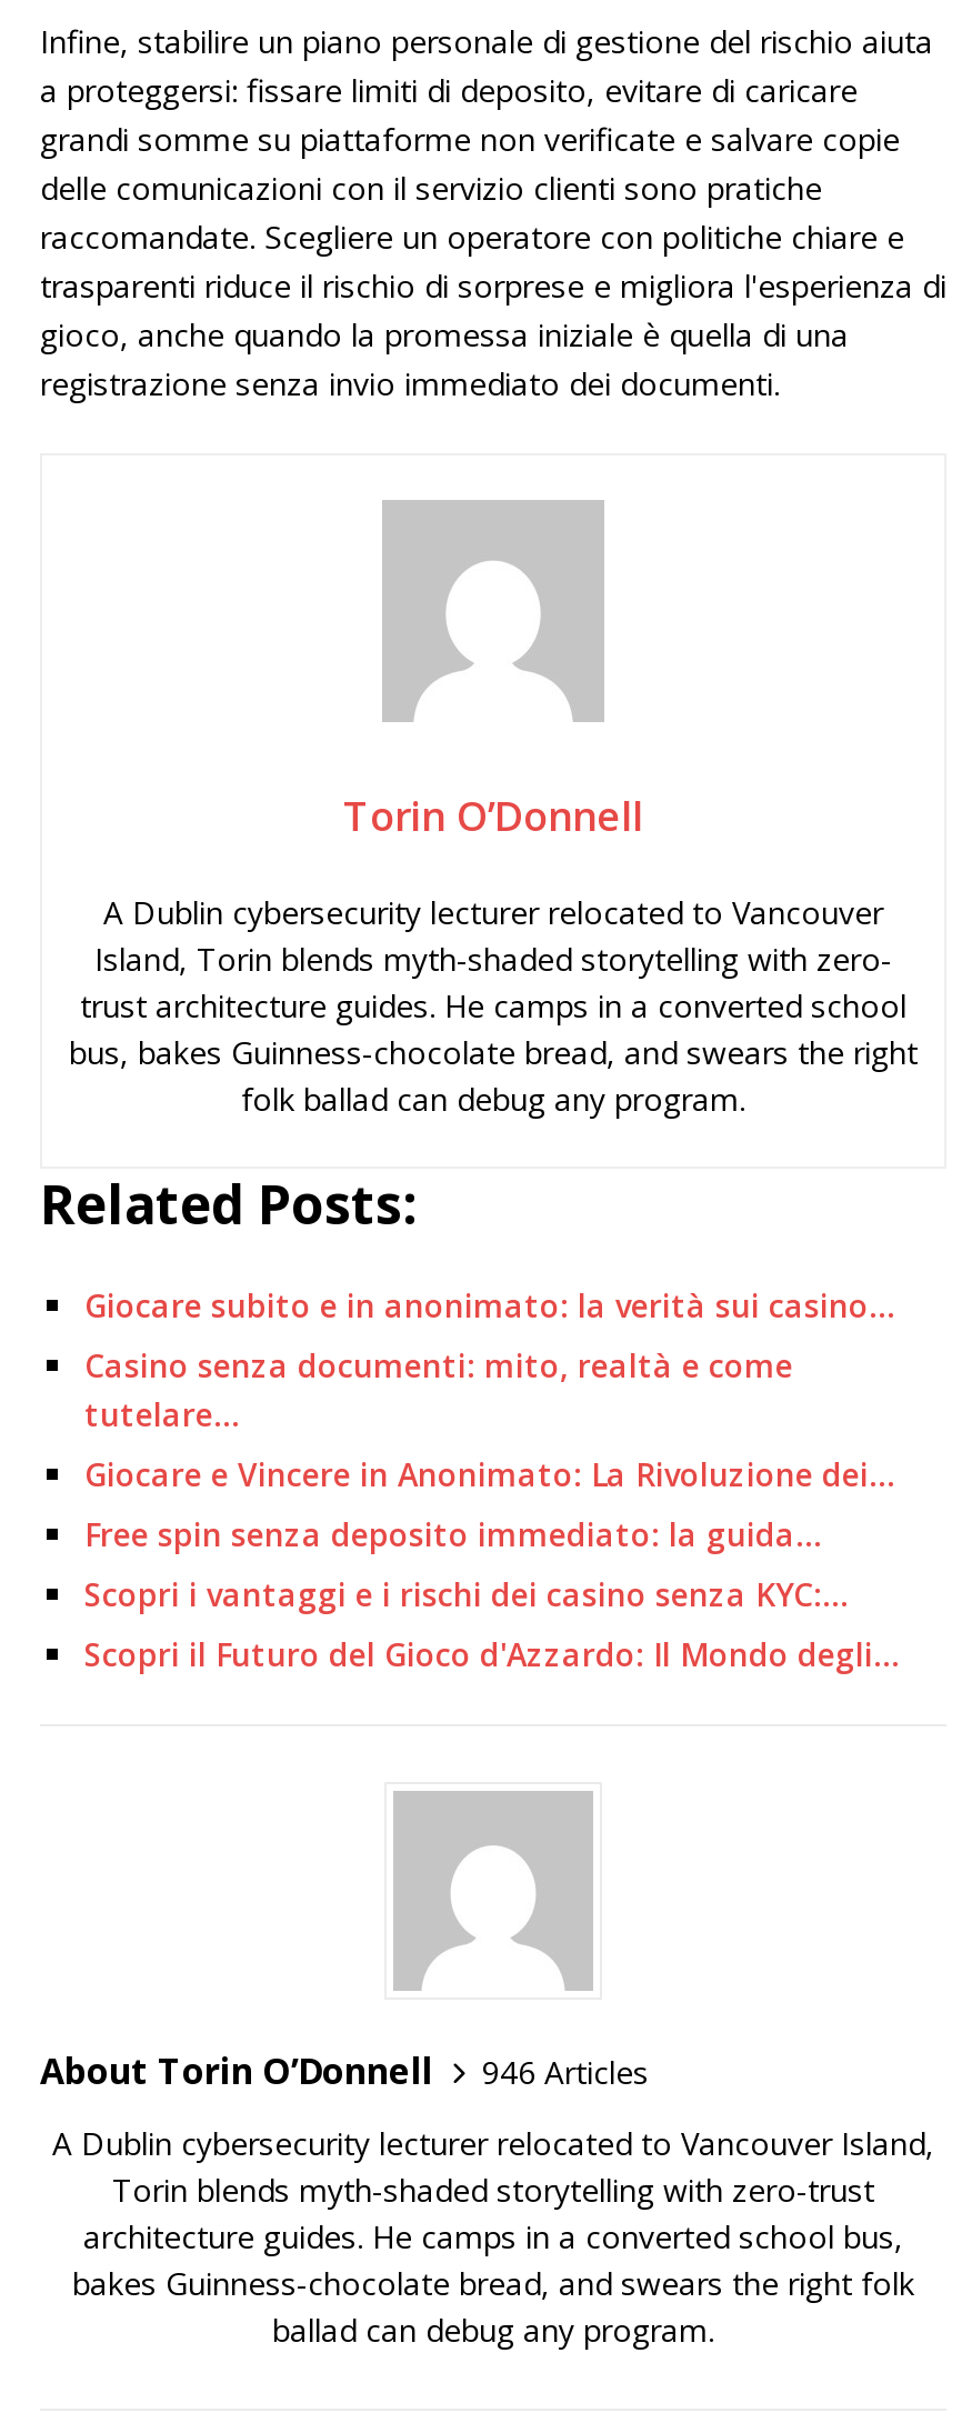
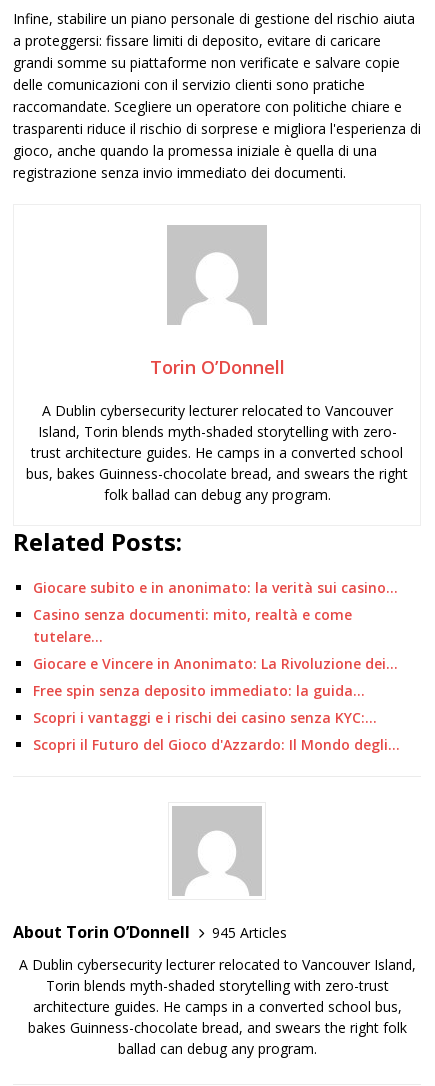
[40,2046,649,2095] About Torin O’Donnell 946 Articles -> [13,921,287,943] About Torin O’Donnell 945 Articles

